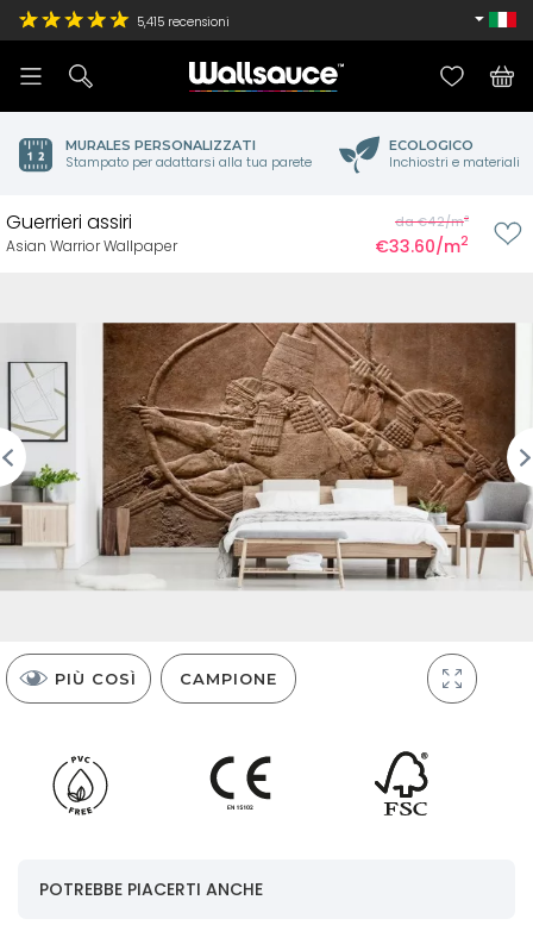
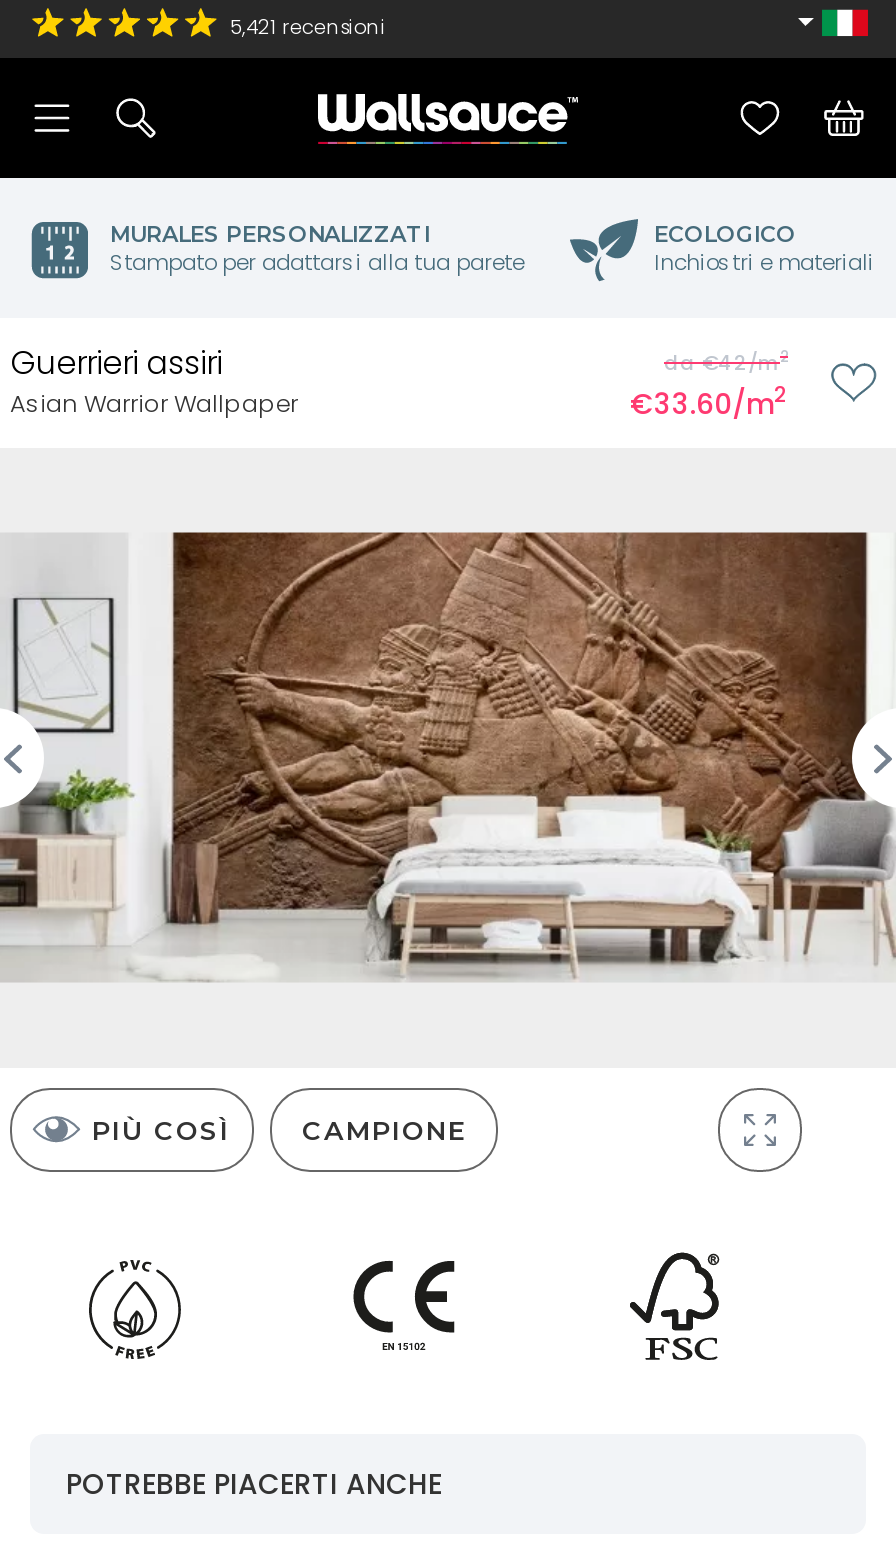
[137,13,230,31] 5,415 recensioni -> [230,12,386,42] 5,421 recensioni

